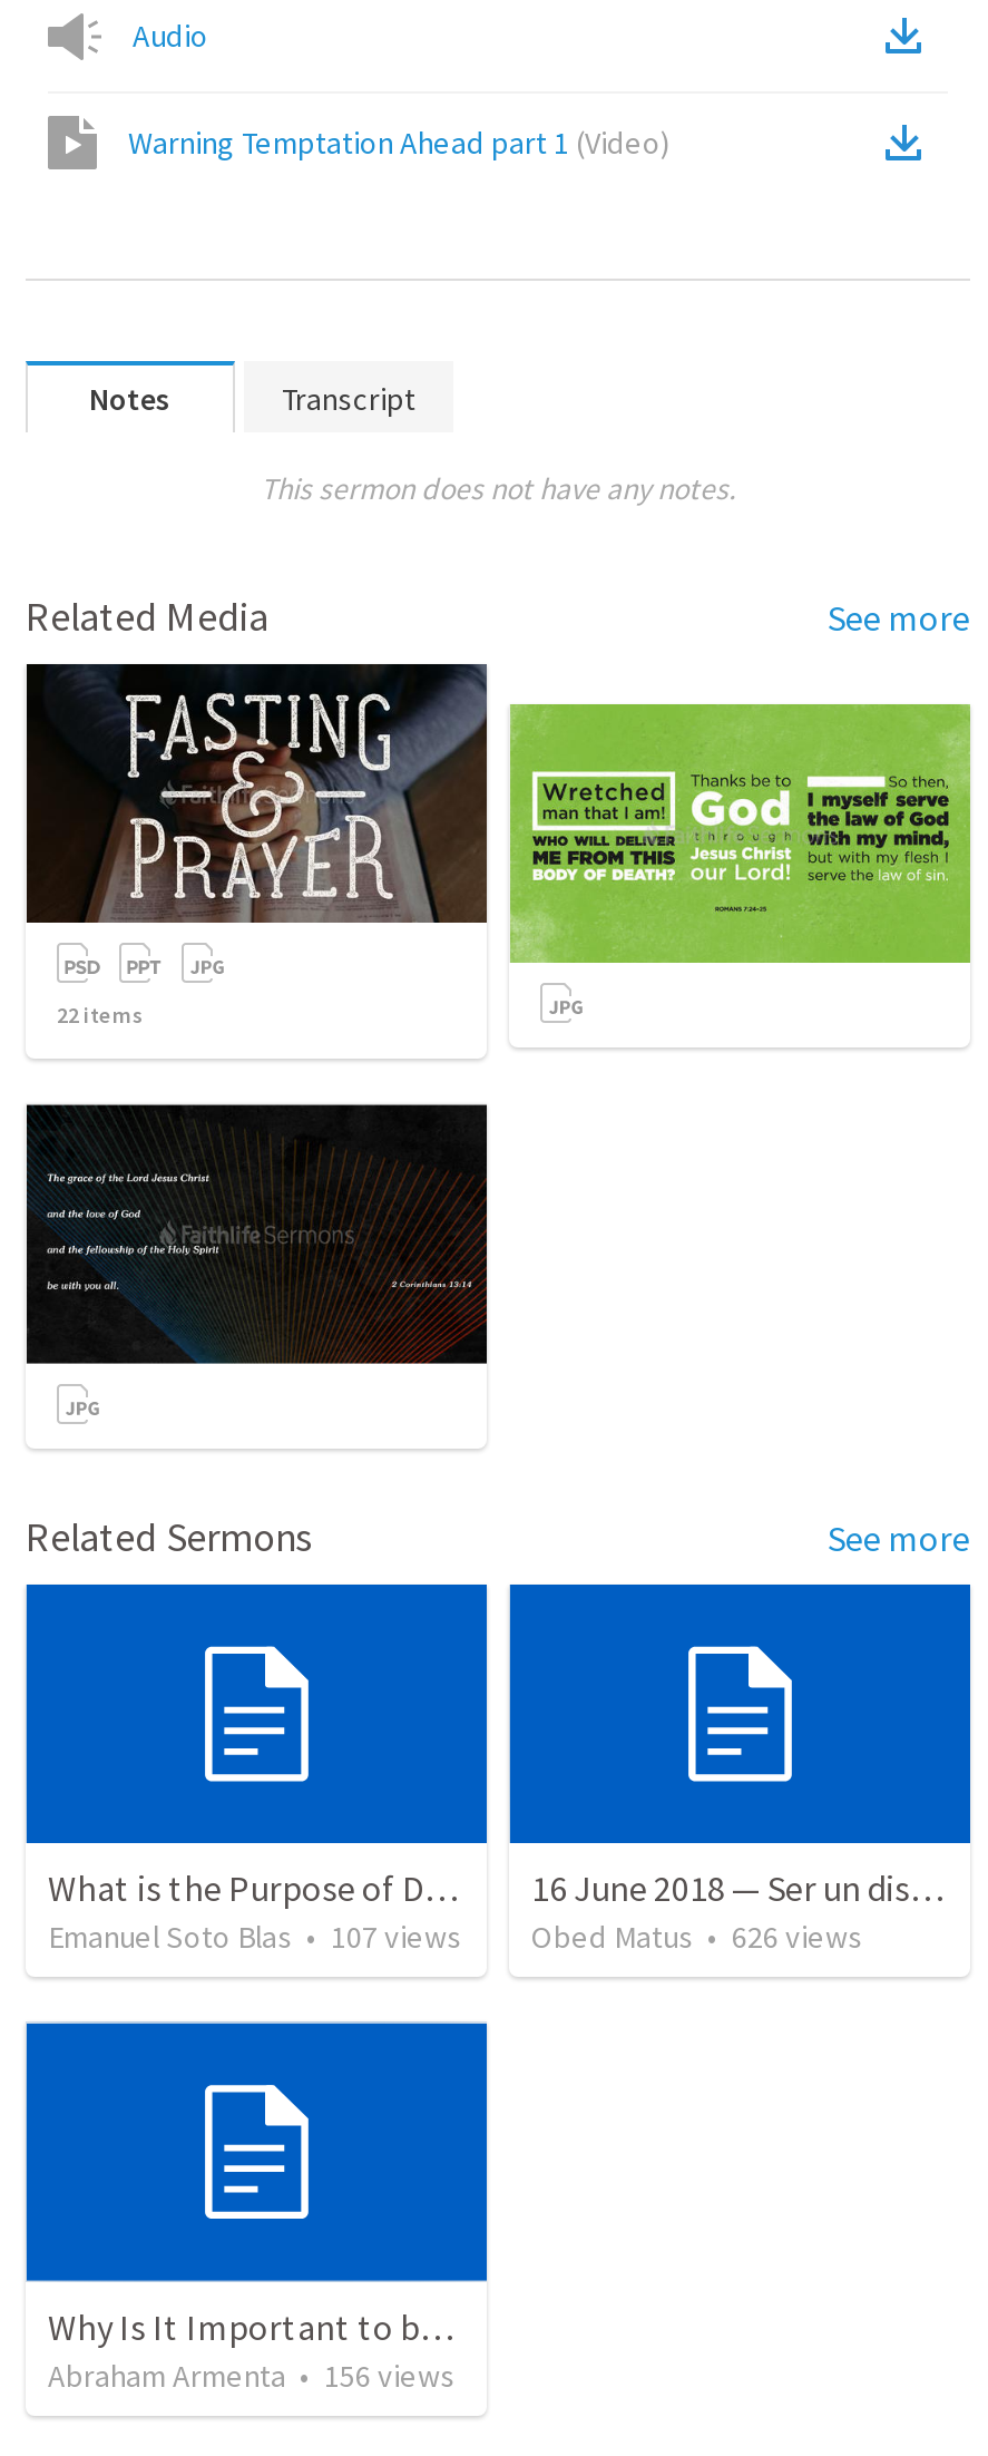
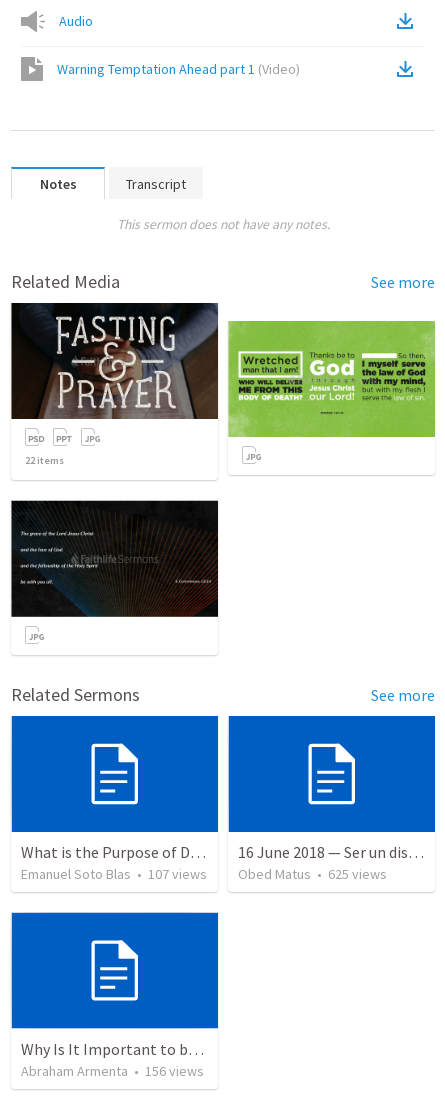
[531,1917,863,1957] Obed Matus • 626 views -> [238,865,387,883] Obed Matus • 625 views

